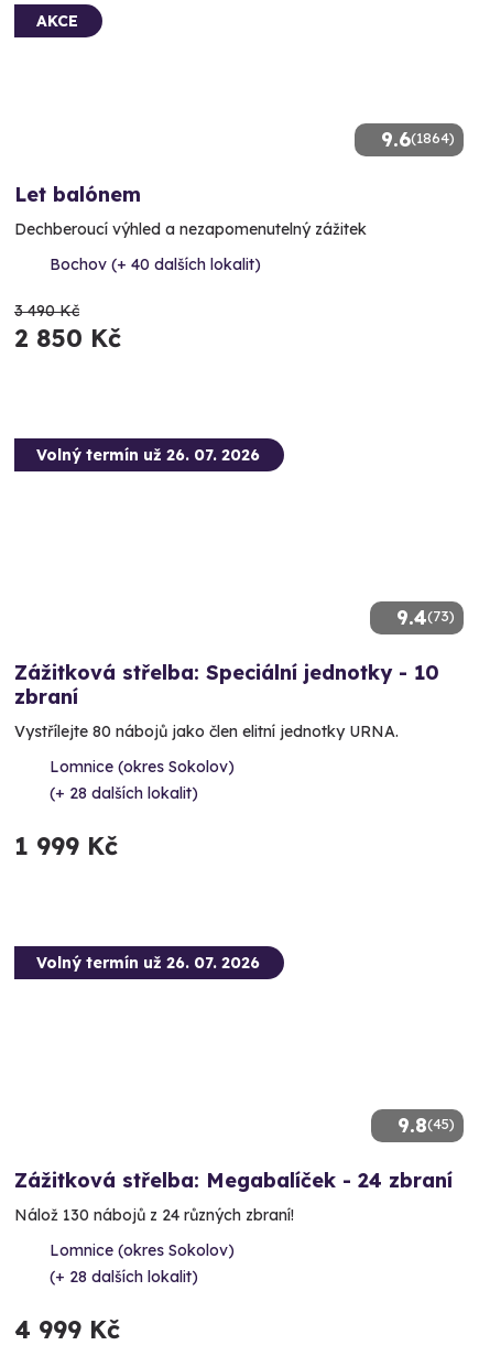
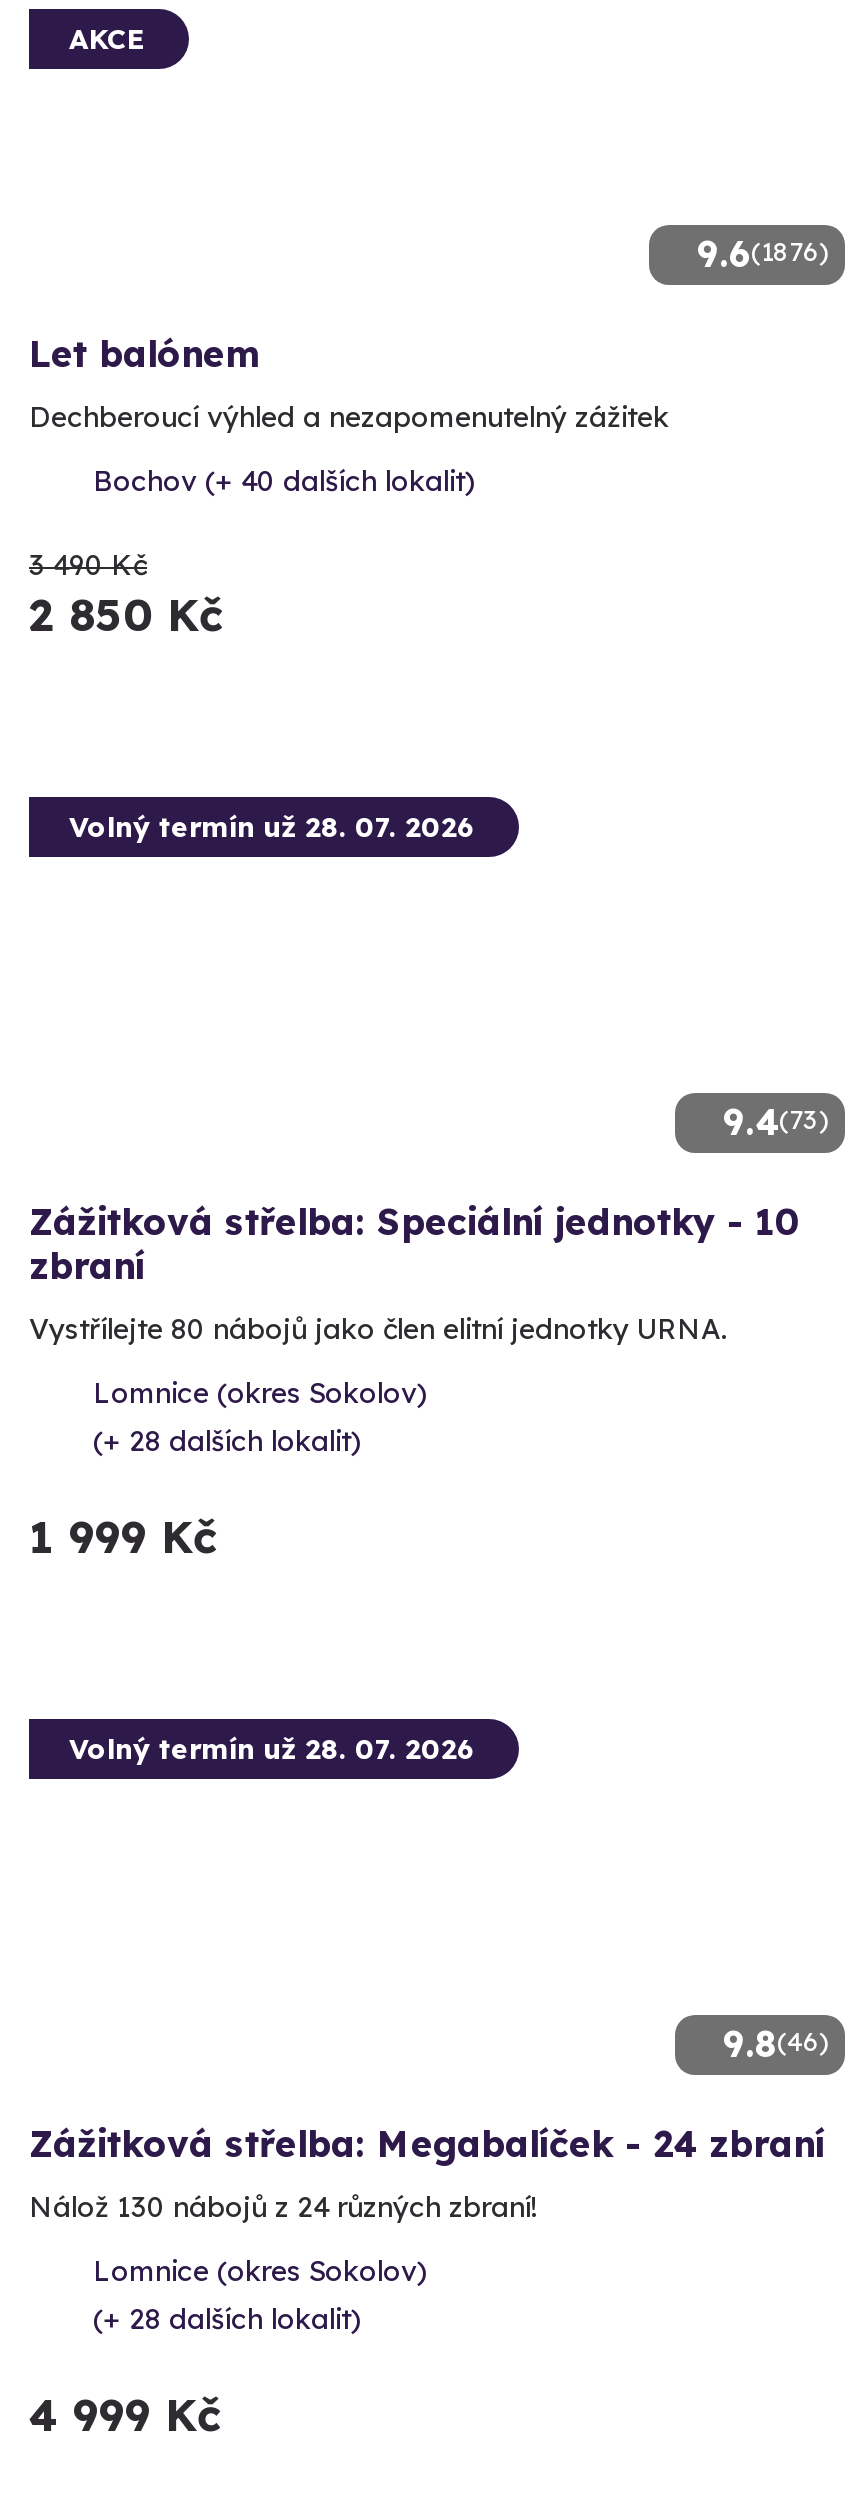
[381,127,455,152] 9.6(1864) -> [697,231,829,277] 9.6(1876)
[36,445,260,465] Volný termín už 26. 07. 2026 -> [69,809,475,845] Volný termín už 28. 07. 2026
[36,953,260,973] Volný termín už 26. 07. 2026 -> [69,1731,475,1767] Volný termín už 28. 07. 2026
[398,1113,455,1138] 9.8(45) -> [723,2021,829,2067] 9.8(46)

